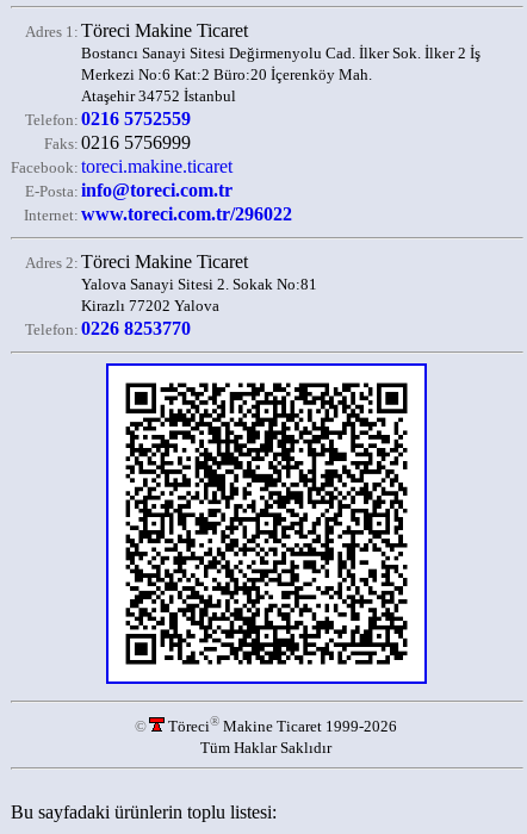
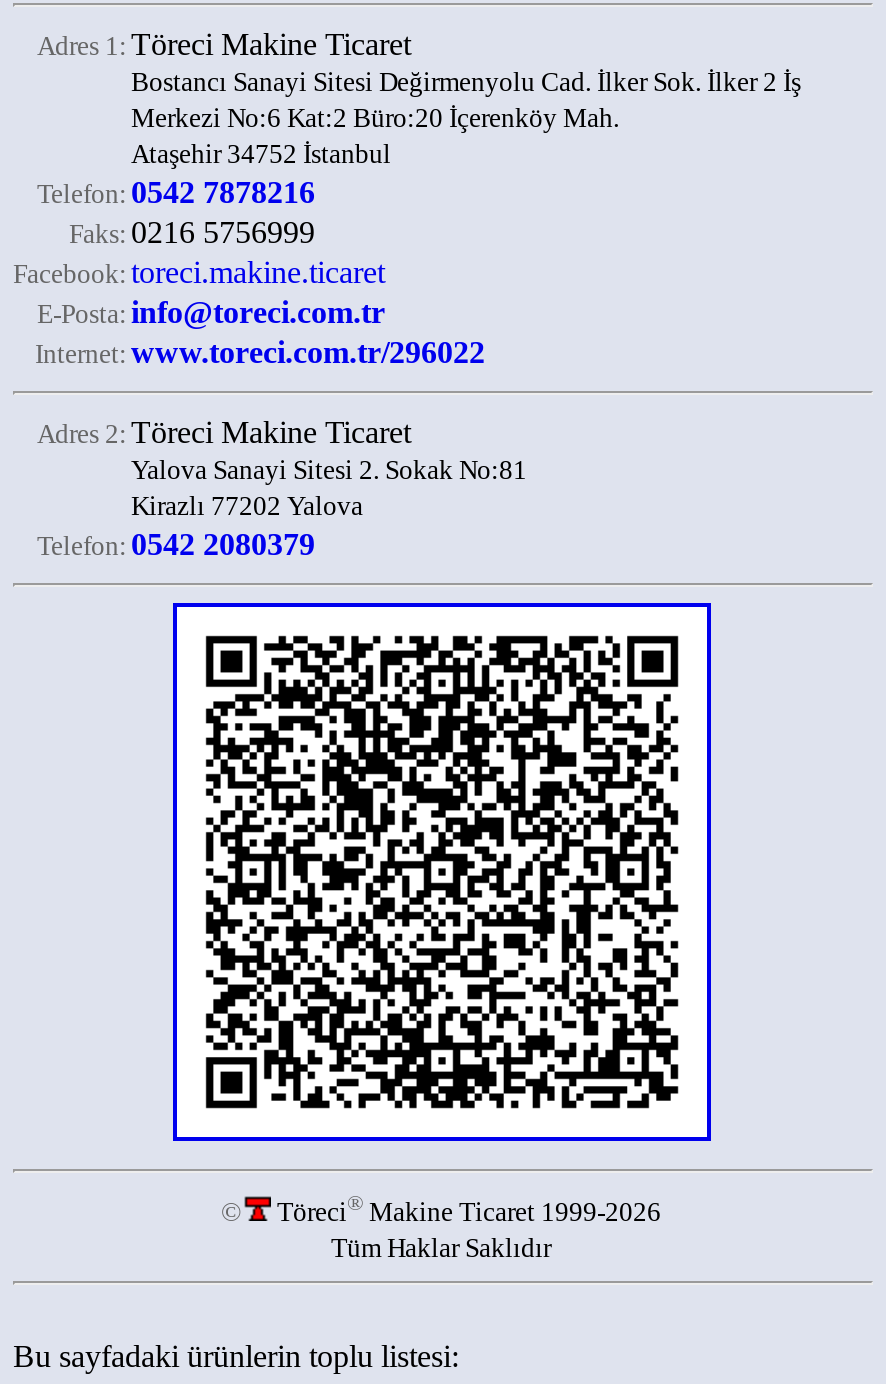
[25,109,191,129] Telefon: 0216 5752559 -> [37,176,315,210] Telefon: 0542 7878216
[25,319,191,339] Telefon: 0226 8253770 -> [37,528,315,562] Telefon: 0542 2080379

